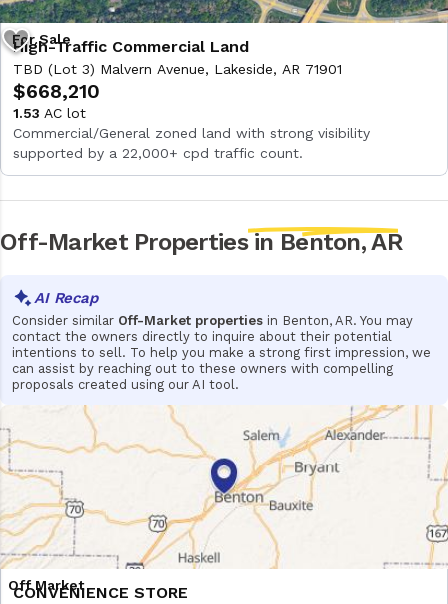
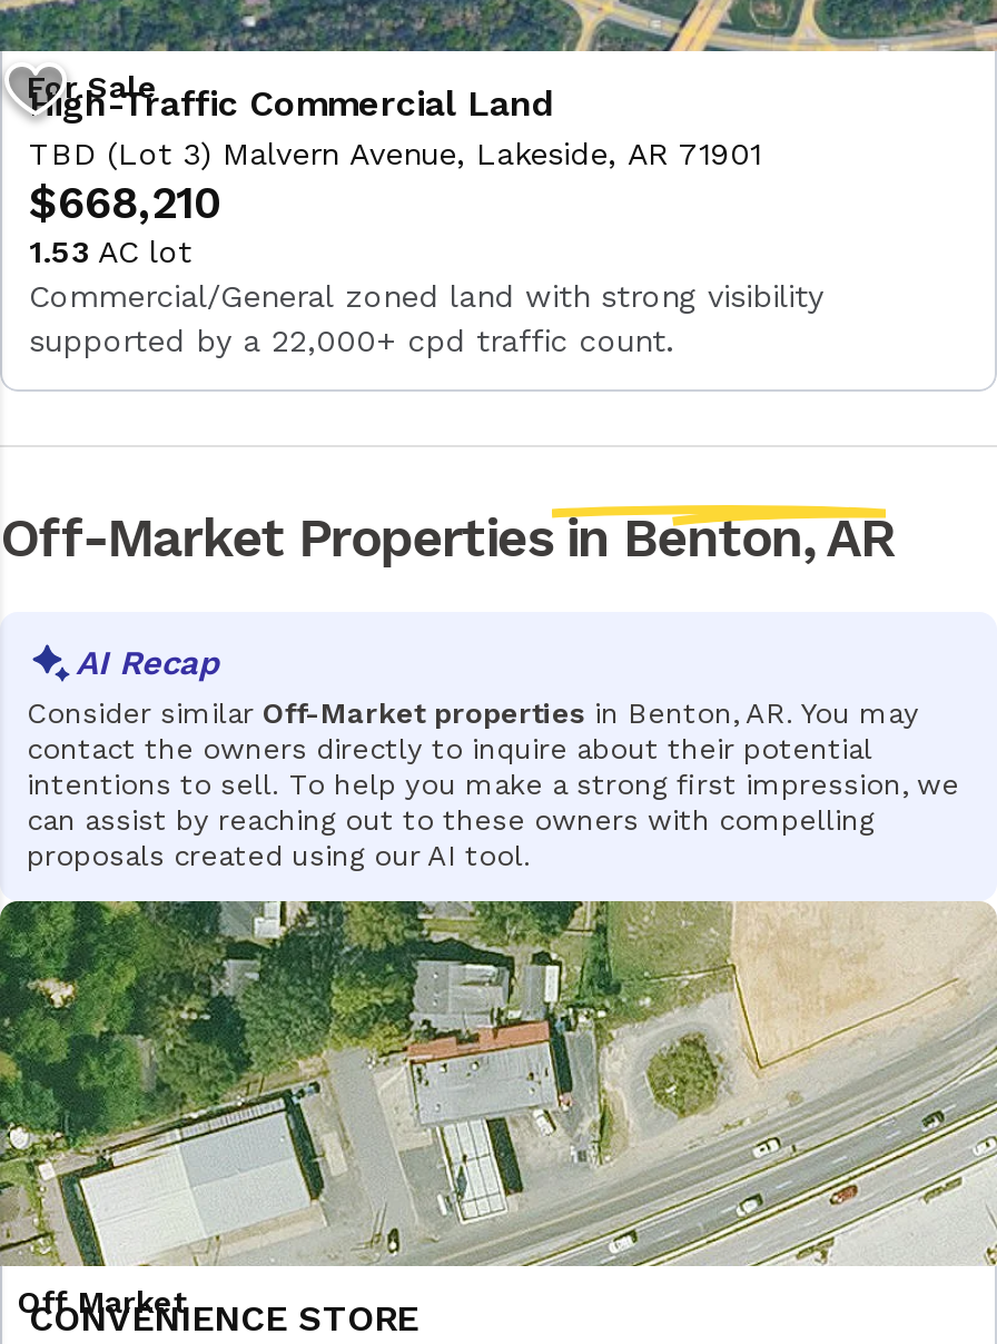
[3,405,445,569] [image] -> [7,899,990,1268] [image]

